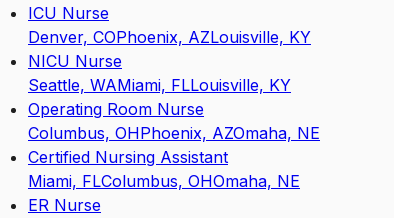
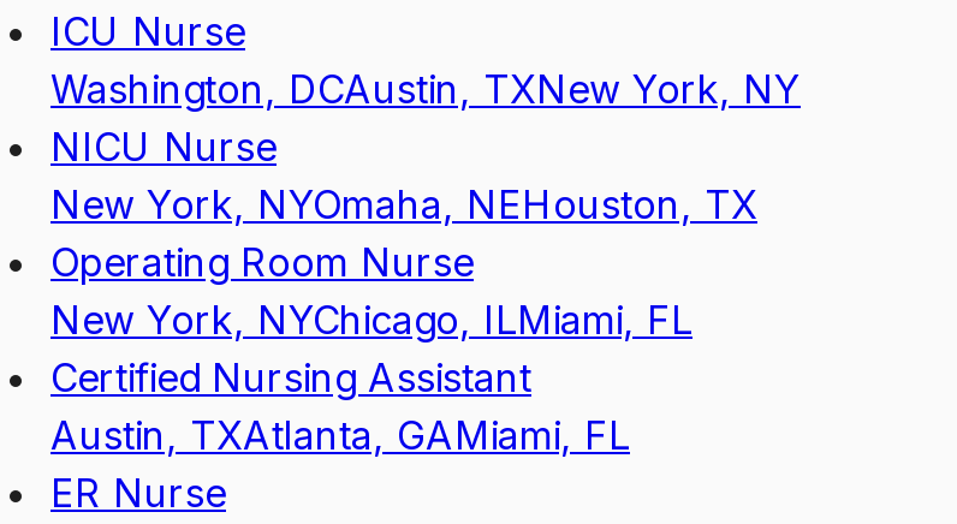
[28,27,311,47] Denver, COPhoenix, AZLouisville, KY -> [50,64,801,112] Washington, DCAustin, TXNew York, NY
[28,75,291,95] Seattle, WAMiami, FLLouisville, KY -> [50,180,757,228] New York, NYOmaha, NEHouston, TX
[28,123,320,143] Columbus, OHPhoenix, AZOmaha, NE -> [50,295,693,343] New York, NYChicago, ILMiami, FL
[28,171,300,191] Miami, FLColumbus, OH Omaha, NE -> [50,410,630,458] Austin, TXAtlanta, GA Miami, FL

